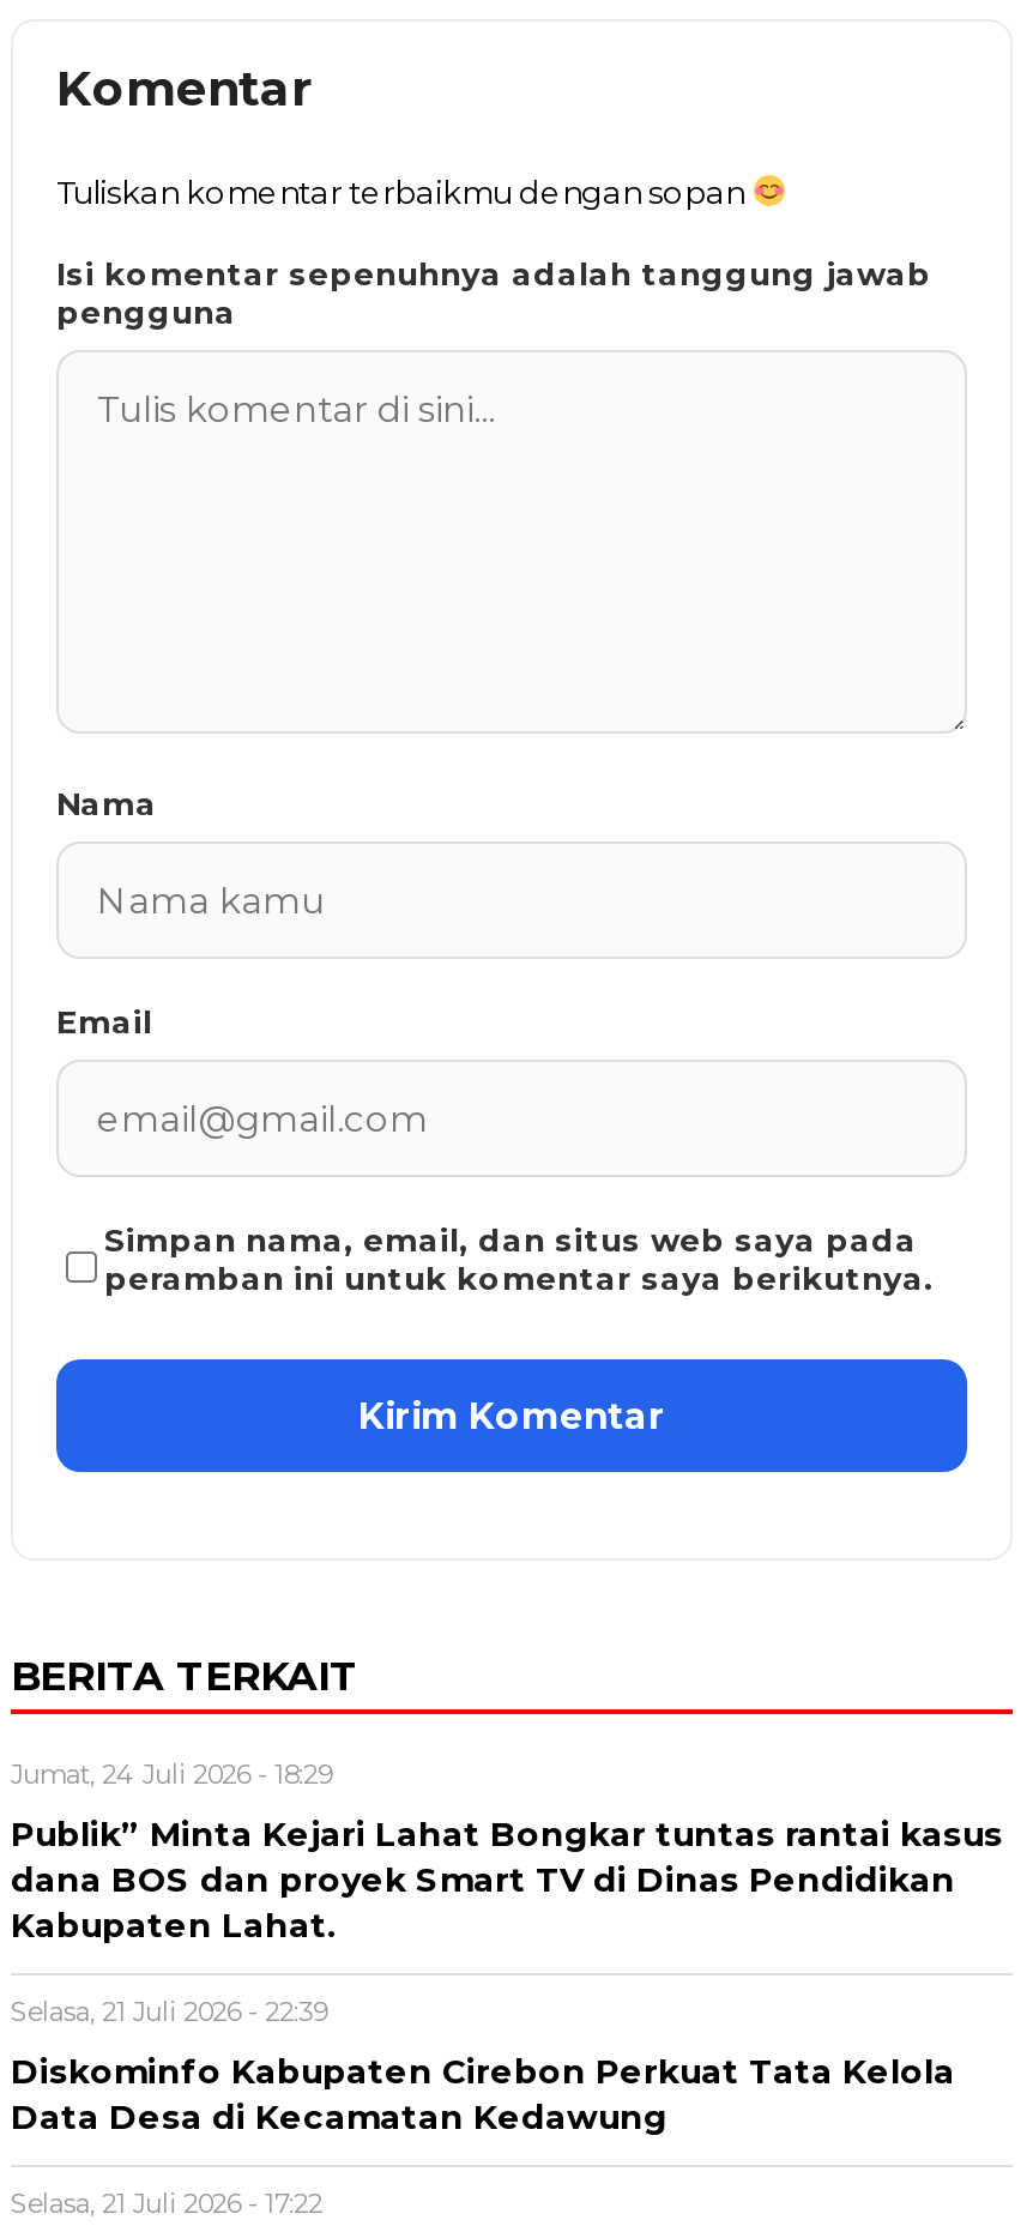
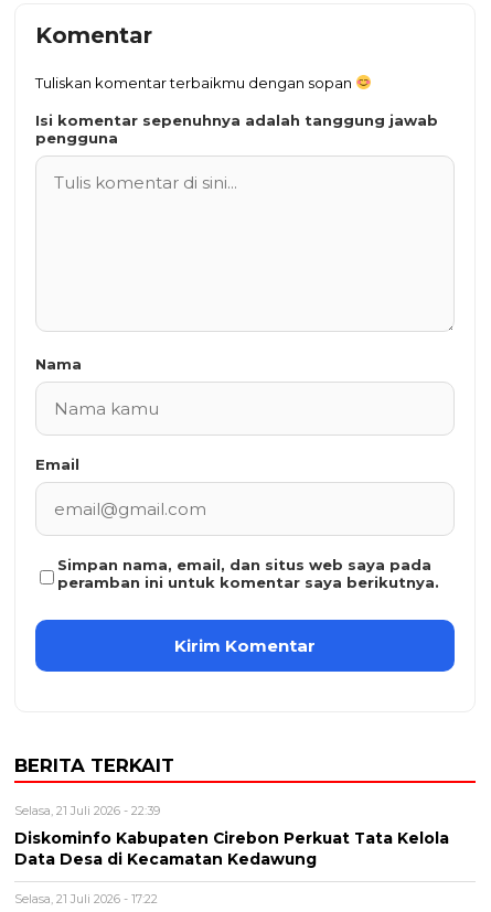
[11,1756,1003,1943] Jumat, 24 Juli 2026 - 18:29 | Publik” Minta Kejari Lahat Bongkar tuntas rantai kasus | dana BOS dan proyek Smart TV di Dinas Pendidikan | Kabupaten Lahat. -> none

